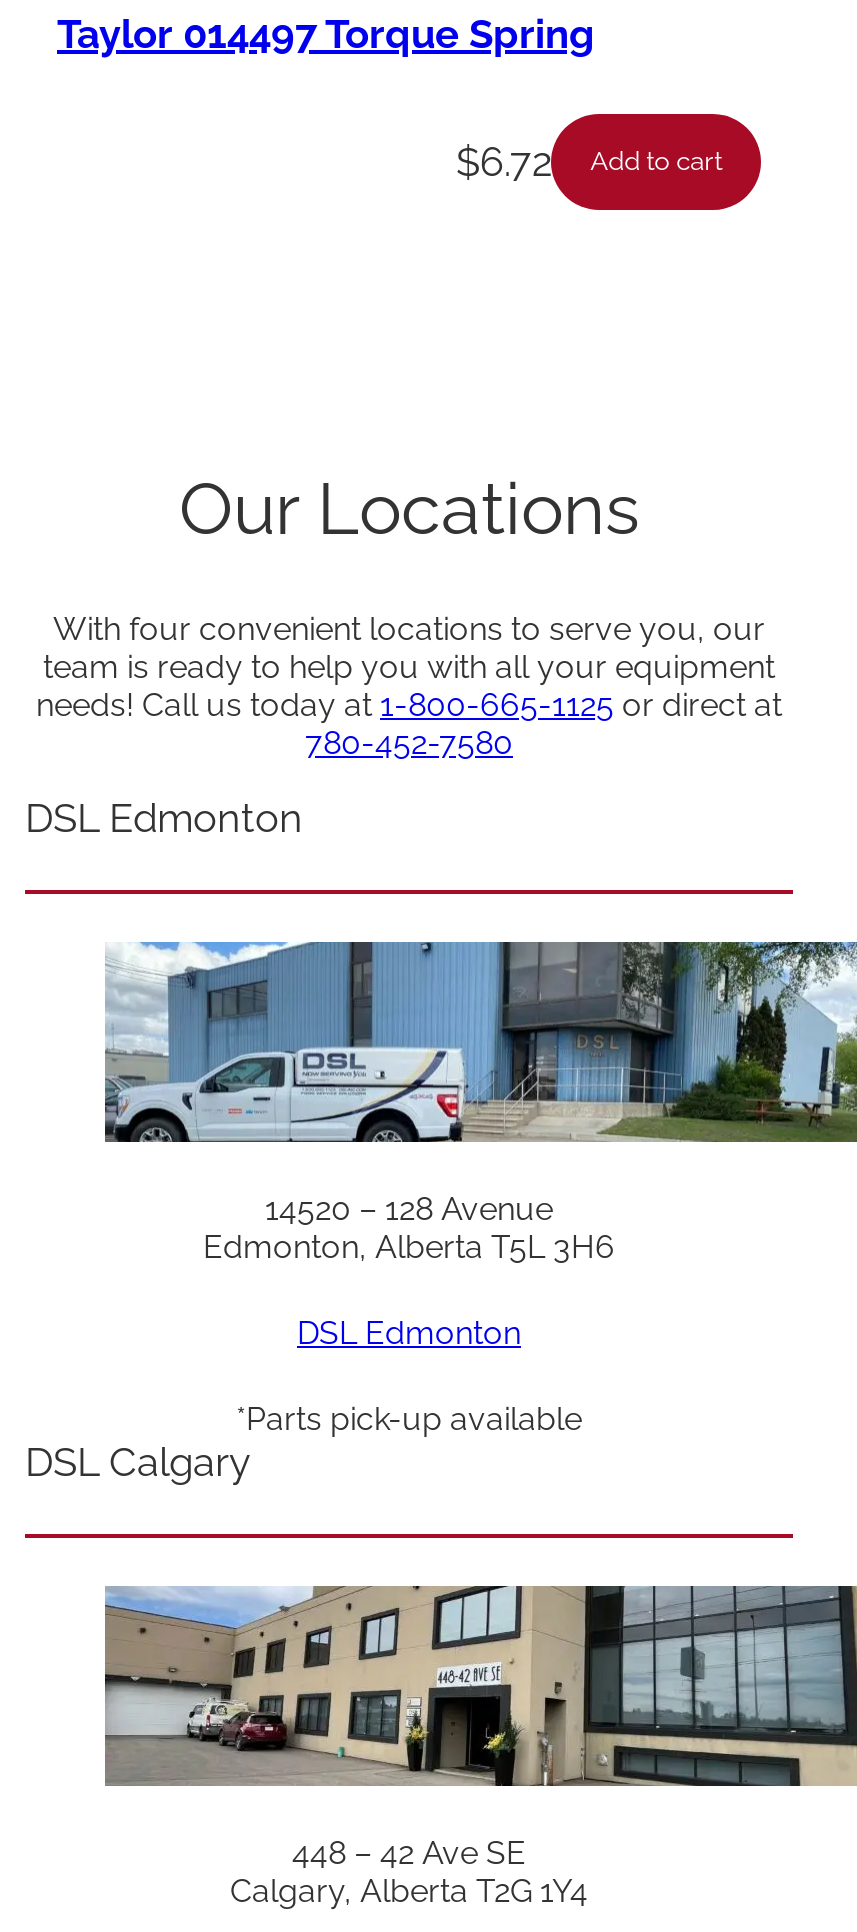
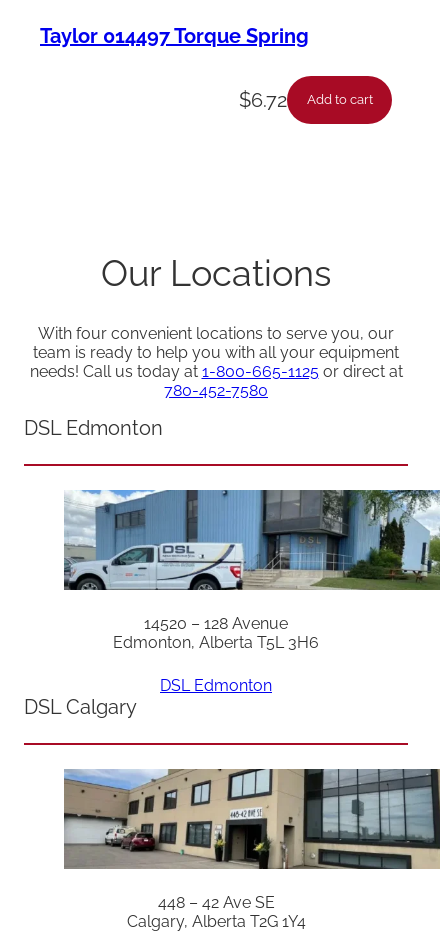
[236,1399,582,1437] *Parts pick-up available -> none

